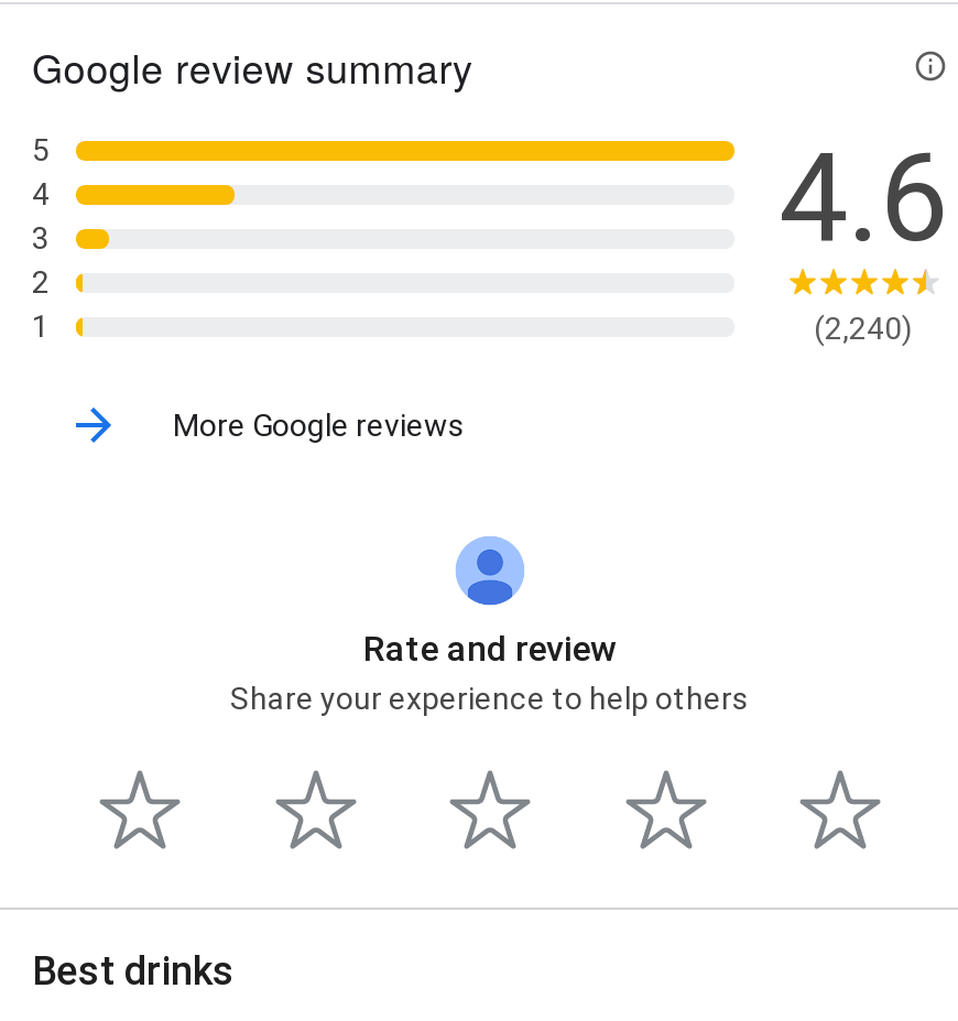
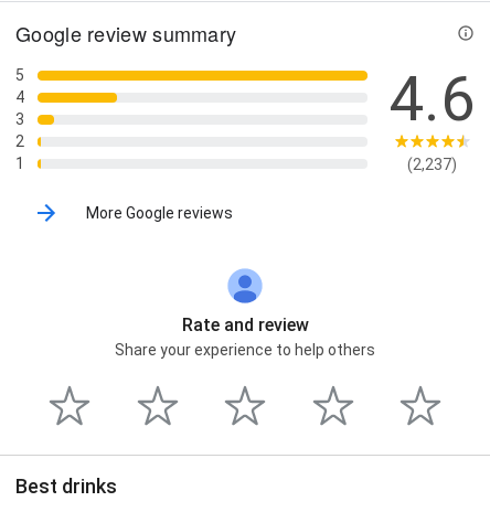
[814,310,913,345] (2,240) -> [407,155,457,173] (2,237)

